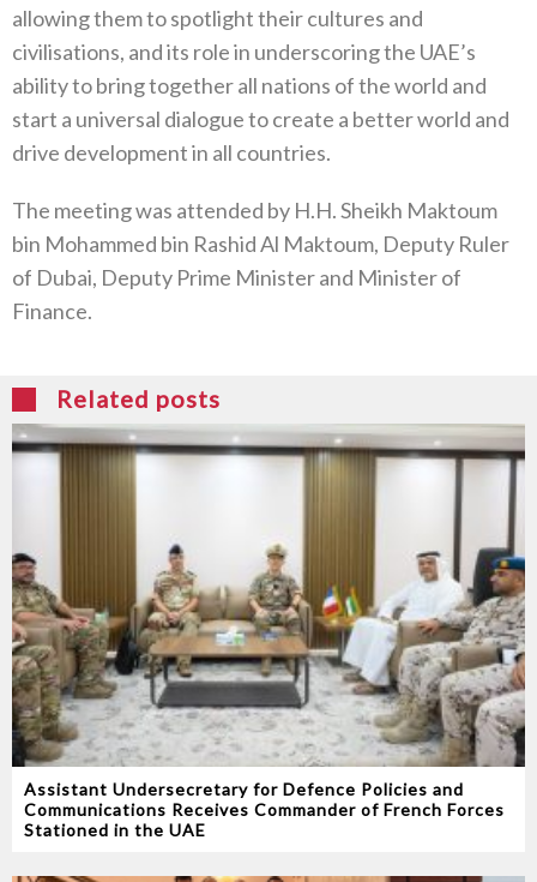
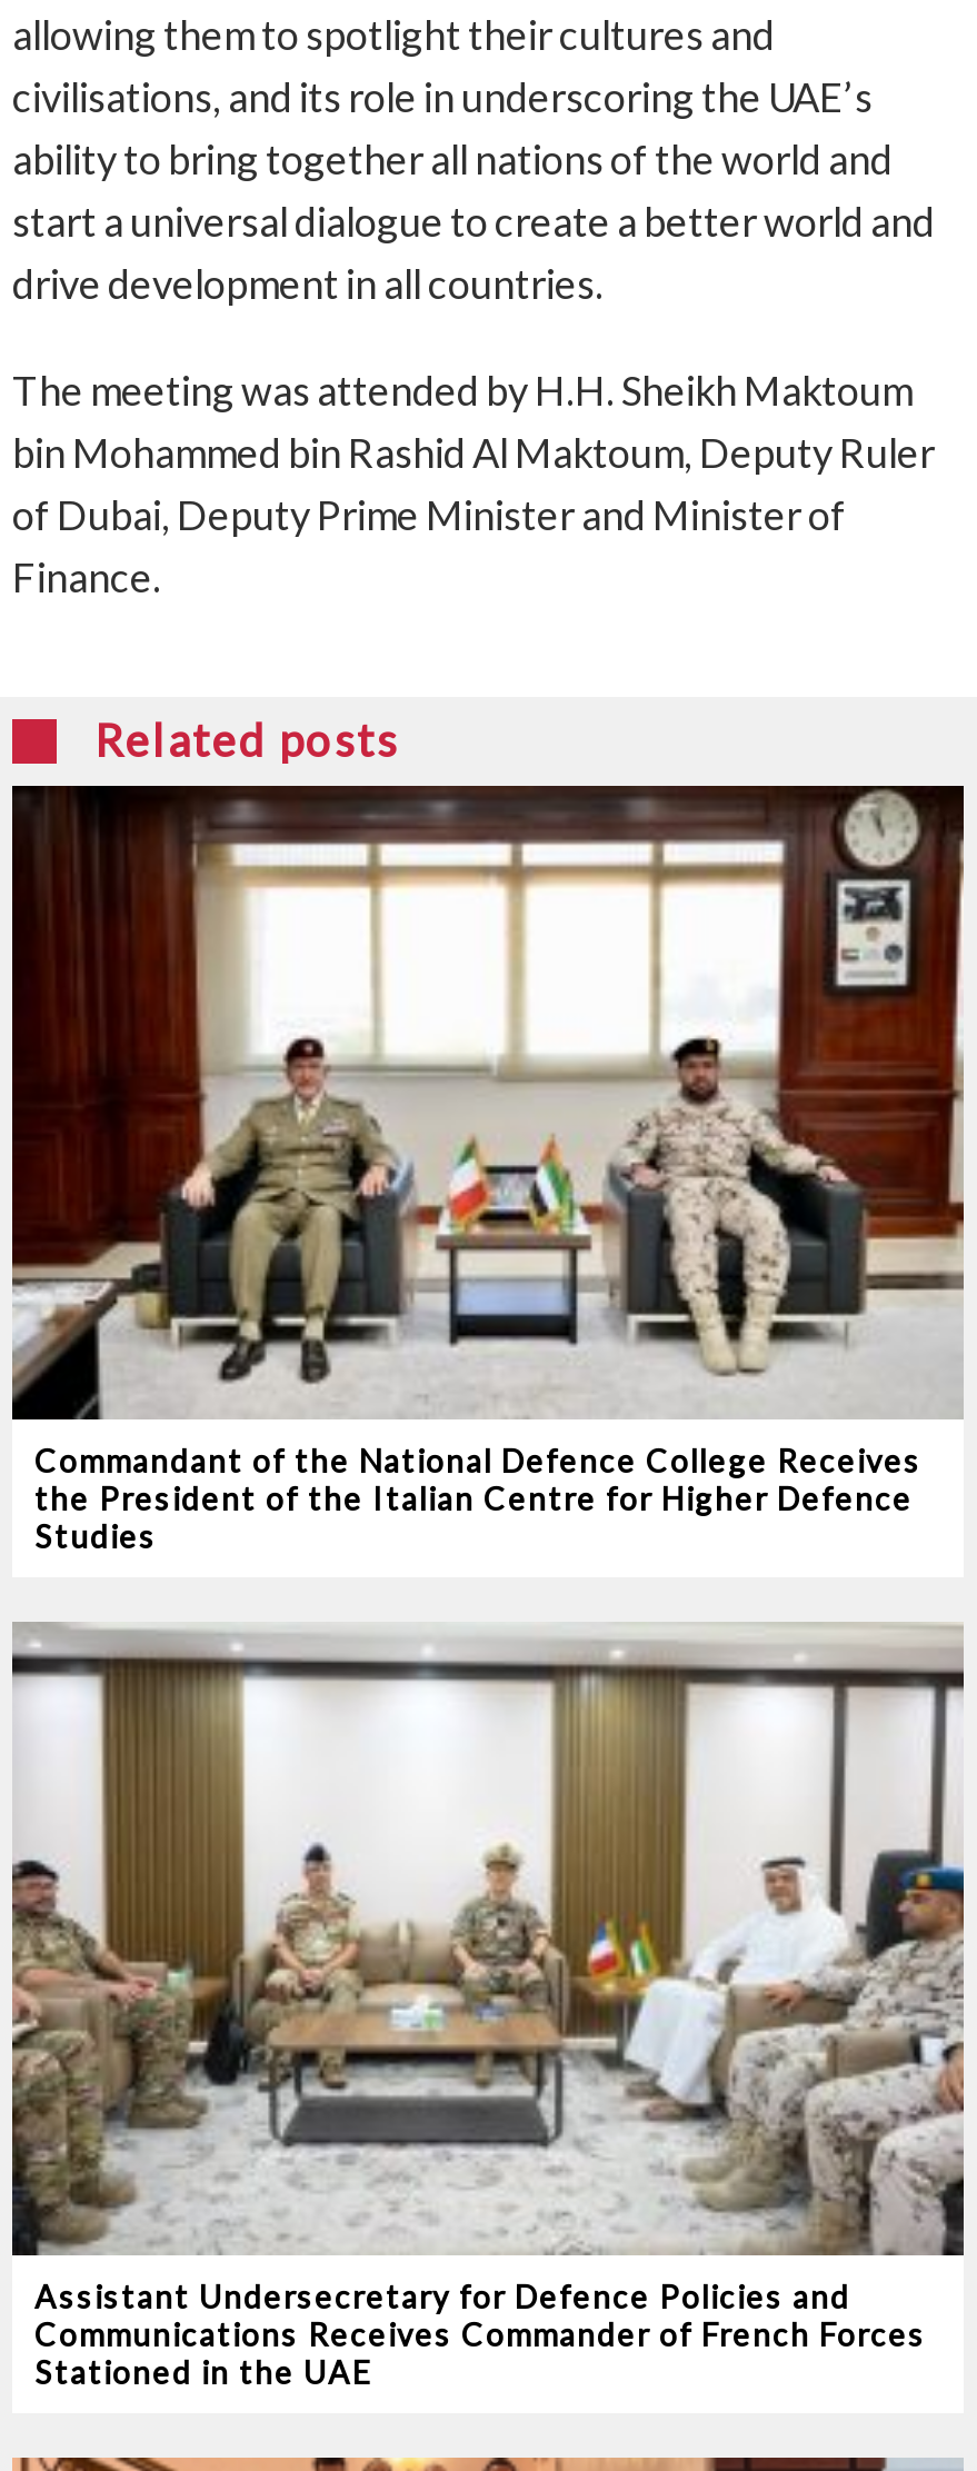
none -> [10,785,966,1555] [image] | Commandant of the National Defence College Receives | the President of the Italian Centre for Higher Defence | Studies

